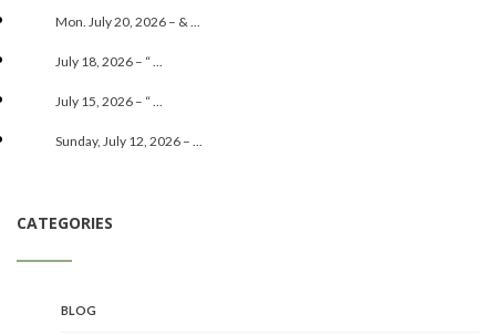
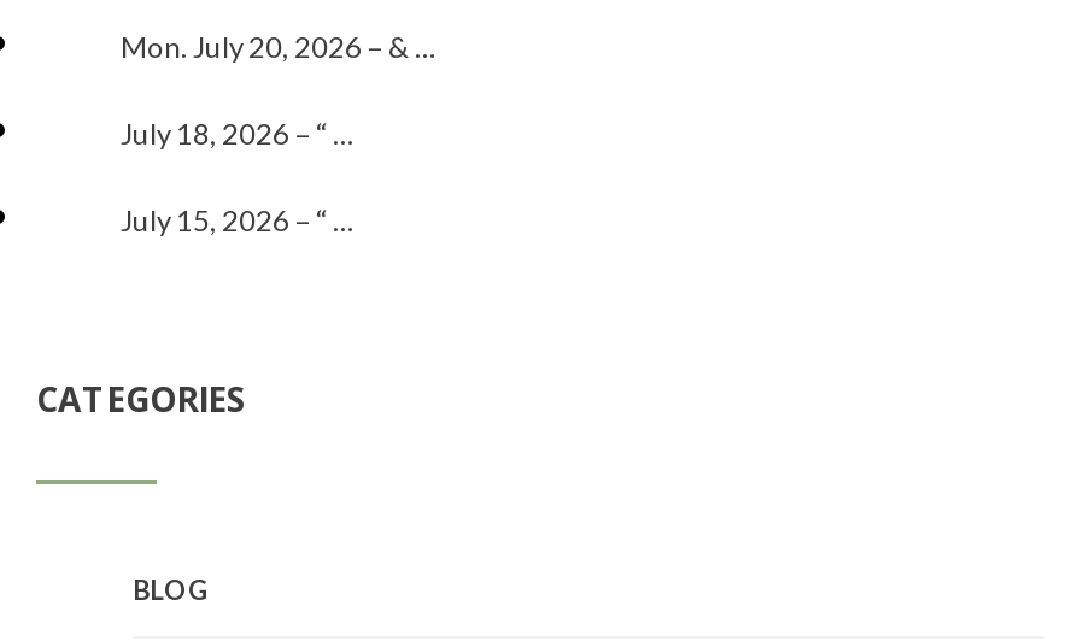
[55,132,203,149] Sunday, July 12, 2026 – ... -> none

